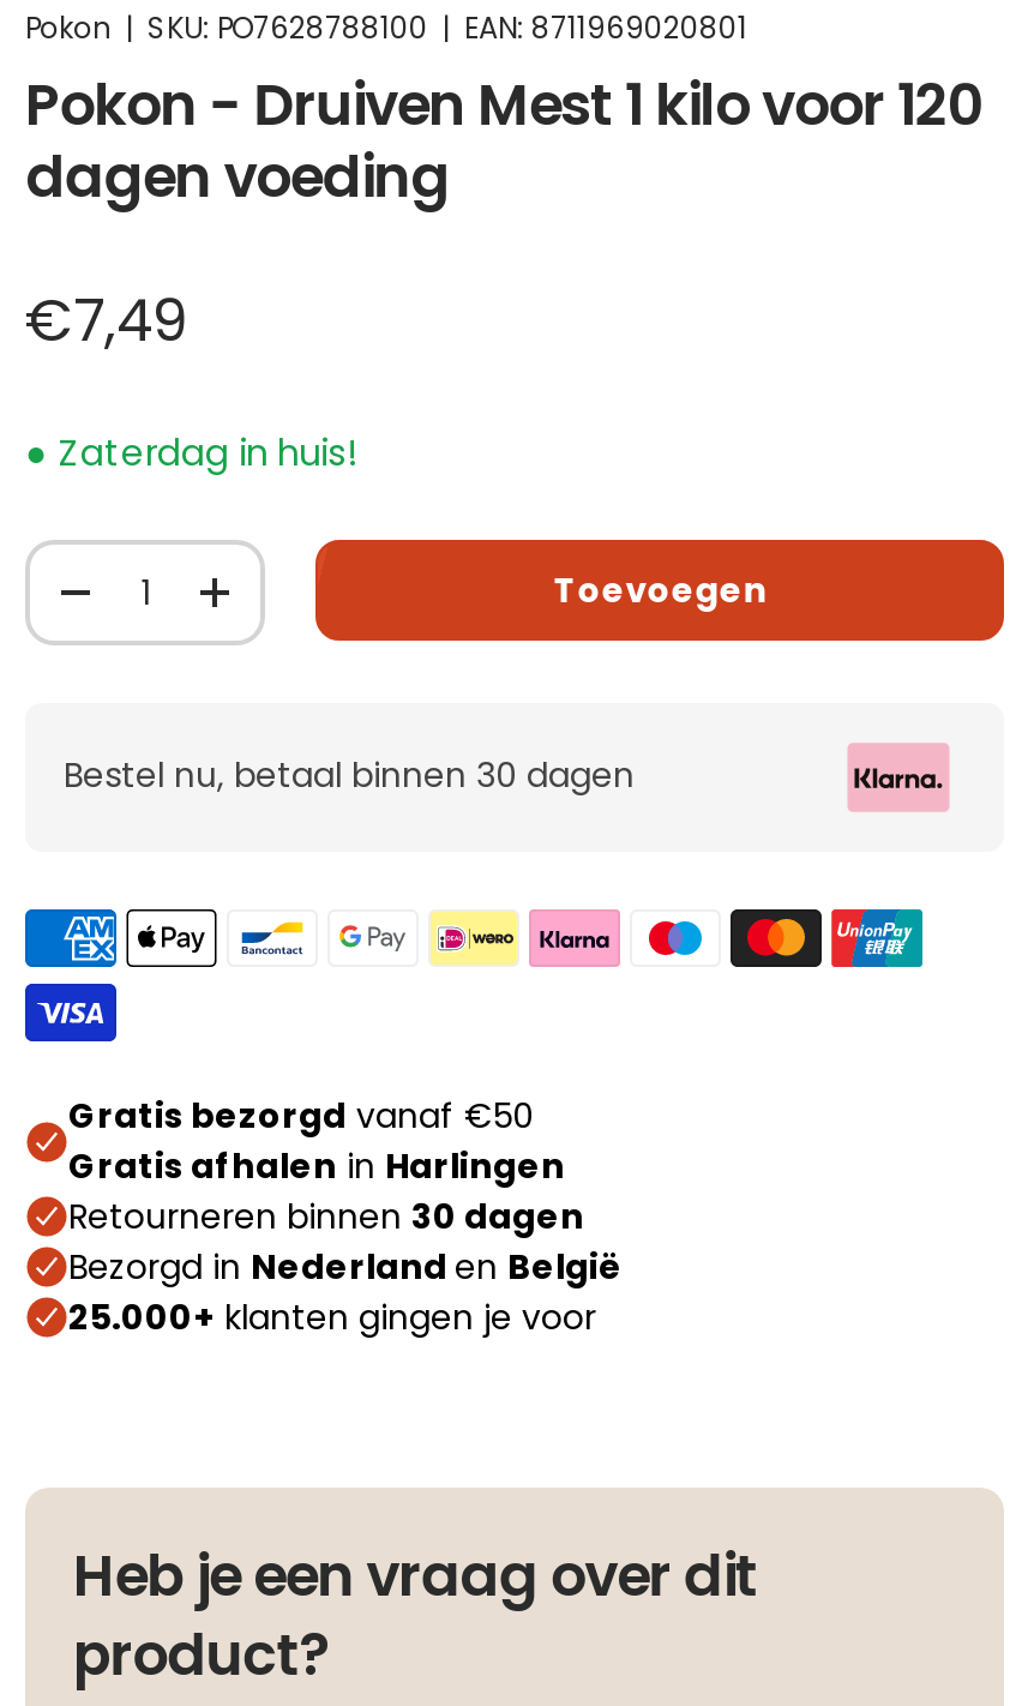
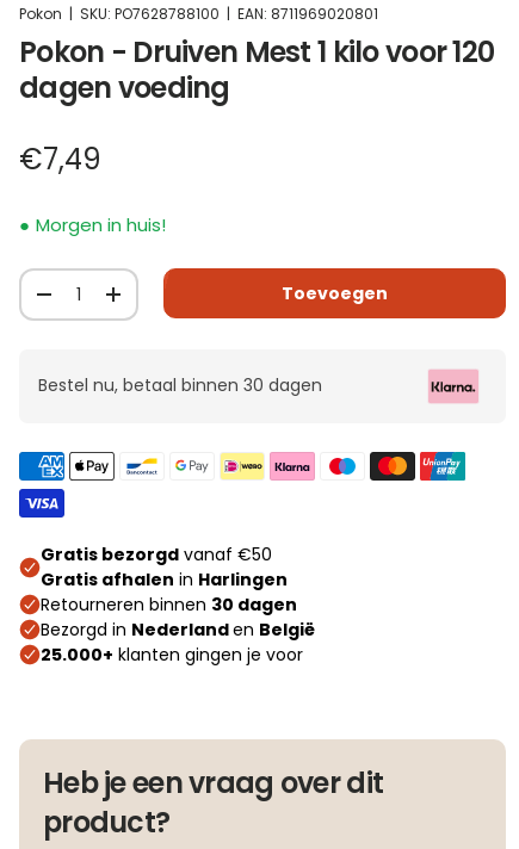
[59,426,356,477] Zaterdag in huis! -> [36,212,166,237] Morgen in huis!

